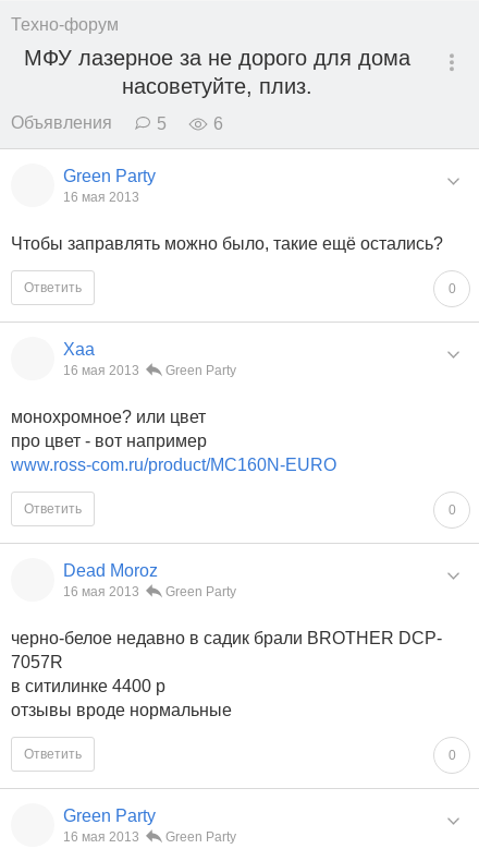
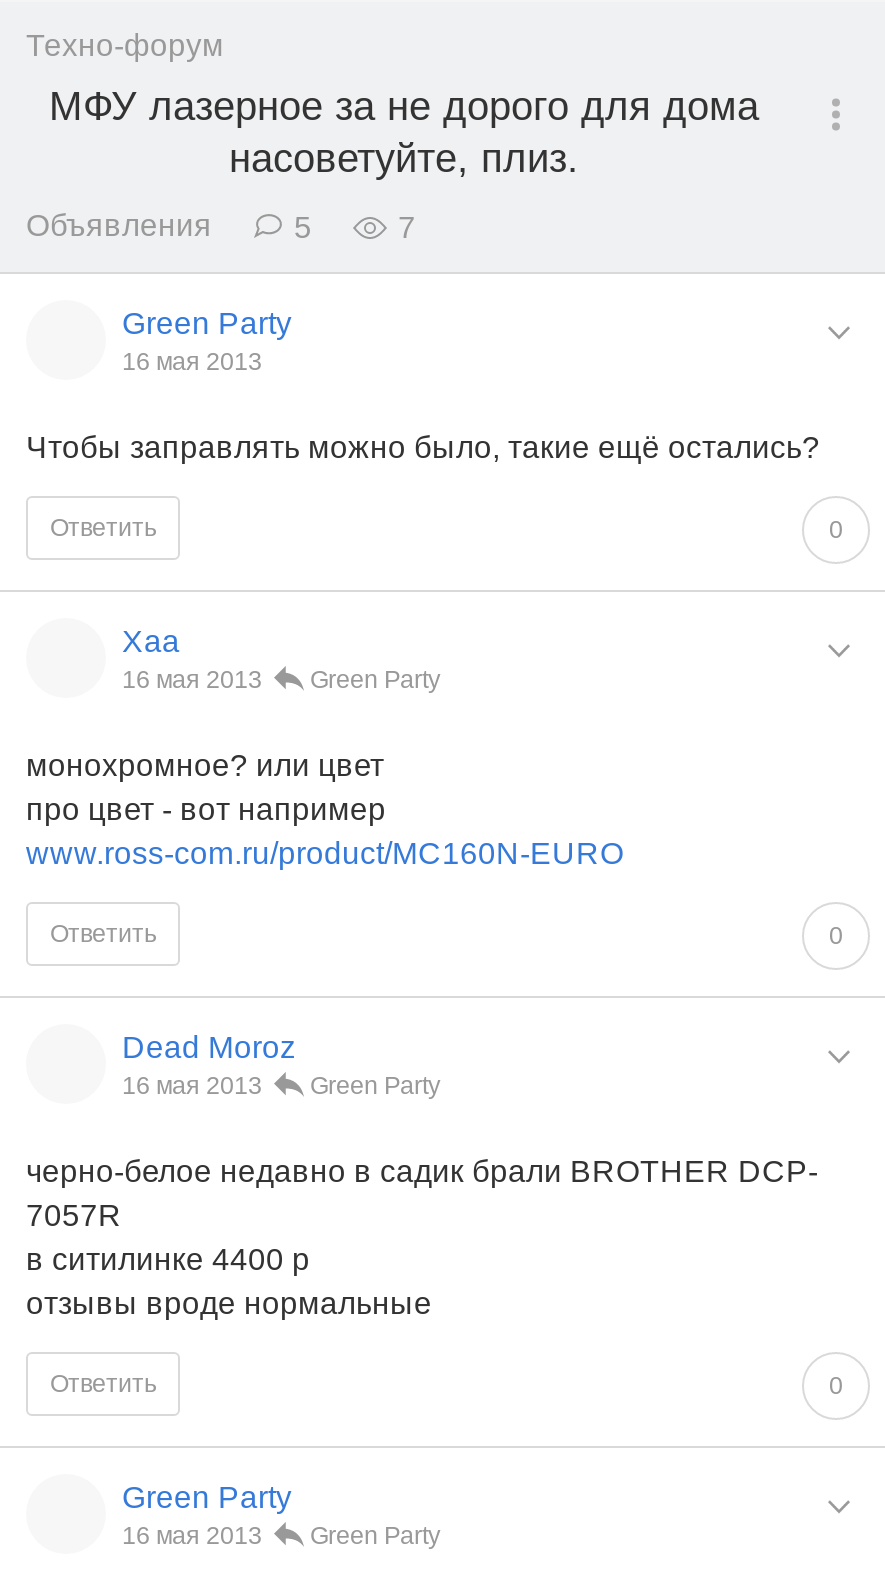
[213,114,223,133] 6 -> [398,210,416,244] 7

